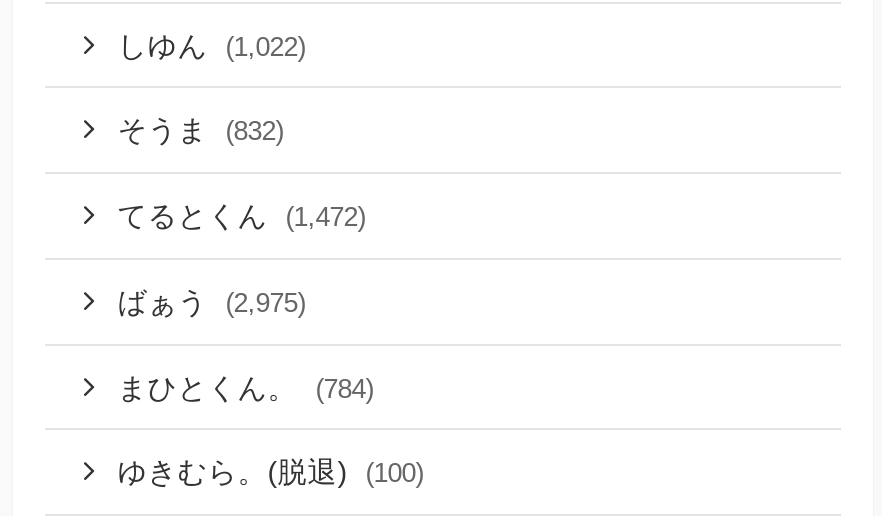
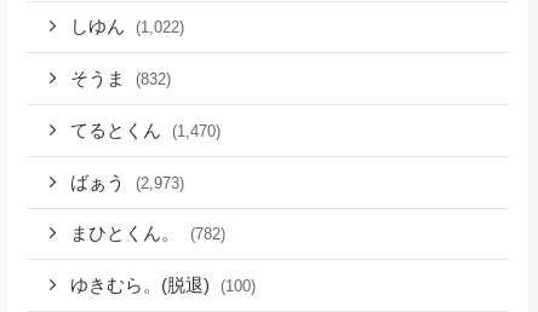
[117,200,365,232] てるとくん (1,472) -> [71,121,221,140] てるとくん (1,470)
[117,285,305,317] ばぁう (2,975) -> [71,173,184,192] ばぁう (2,973)
[117,371,373,403] まひとくん。 (784) -> [71,224,226,244] まひとくん。 (782)

